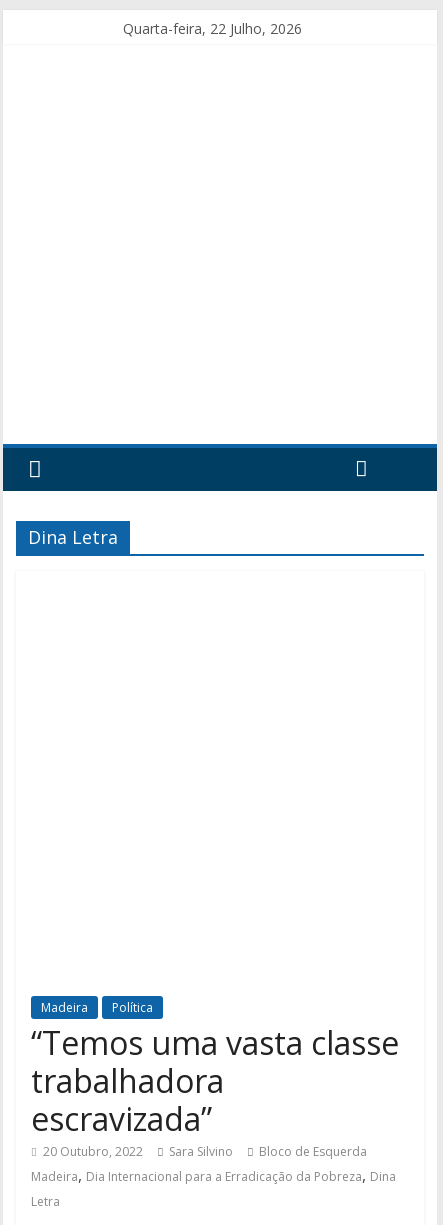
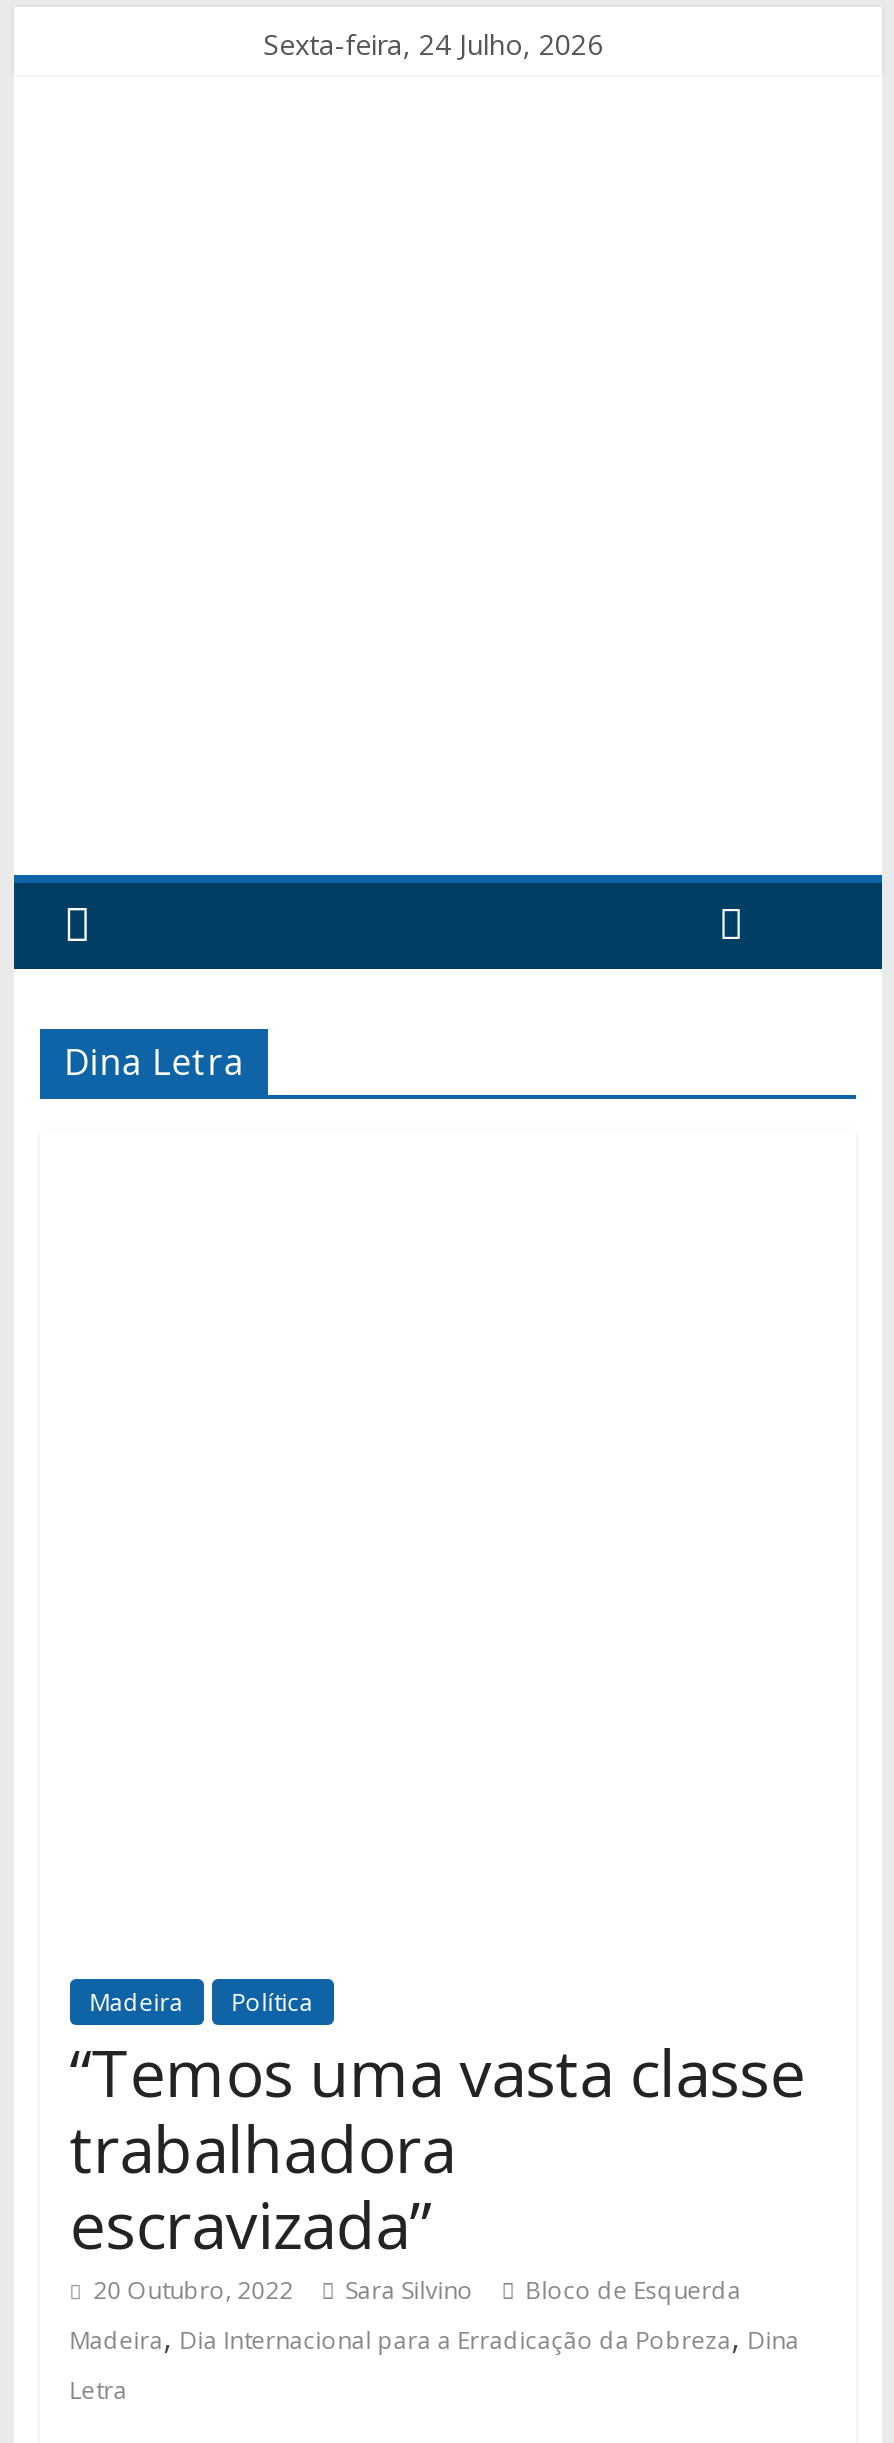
[123,19,302,38] Quarta-feira, 22 Julho, 2026 -> [263,25,603,63] Sexta-feira, 24 Julho, 2026

